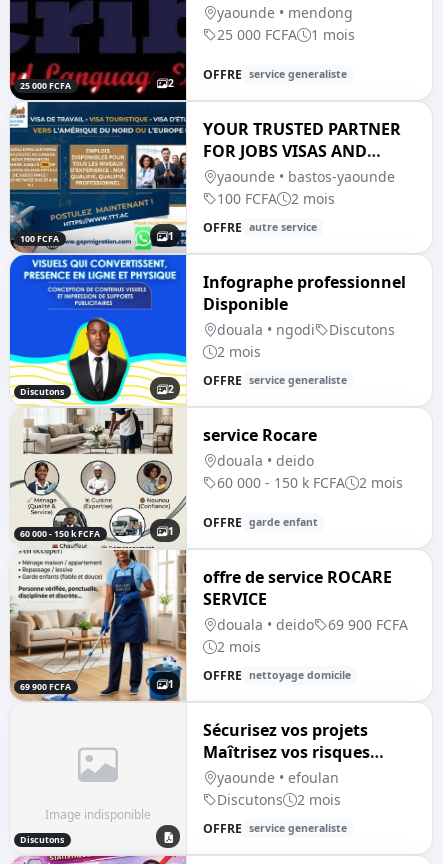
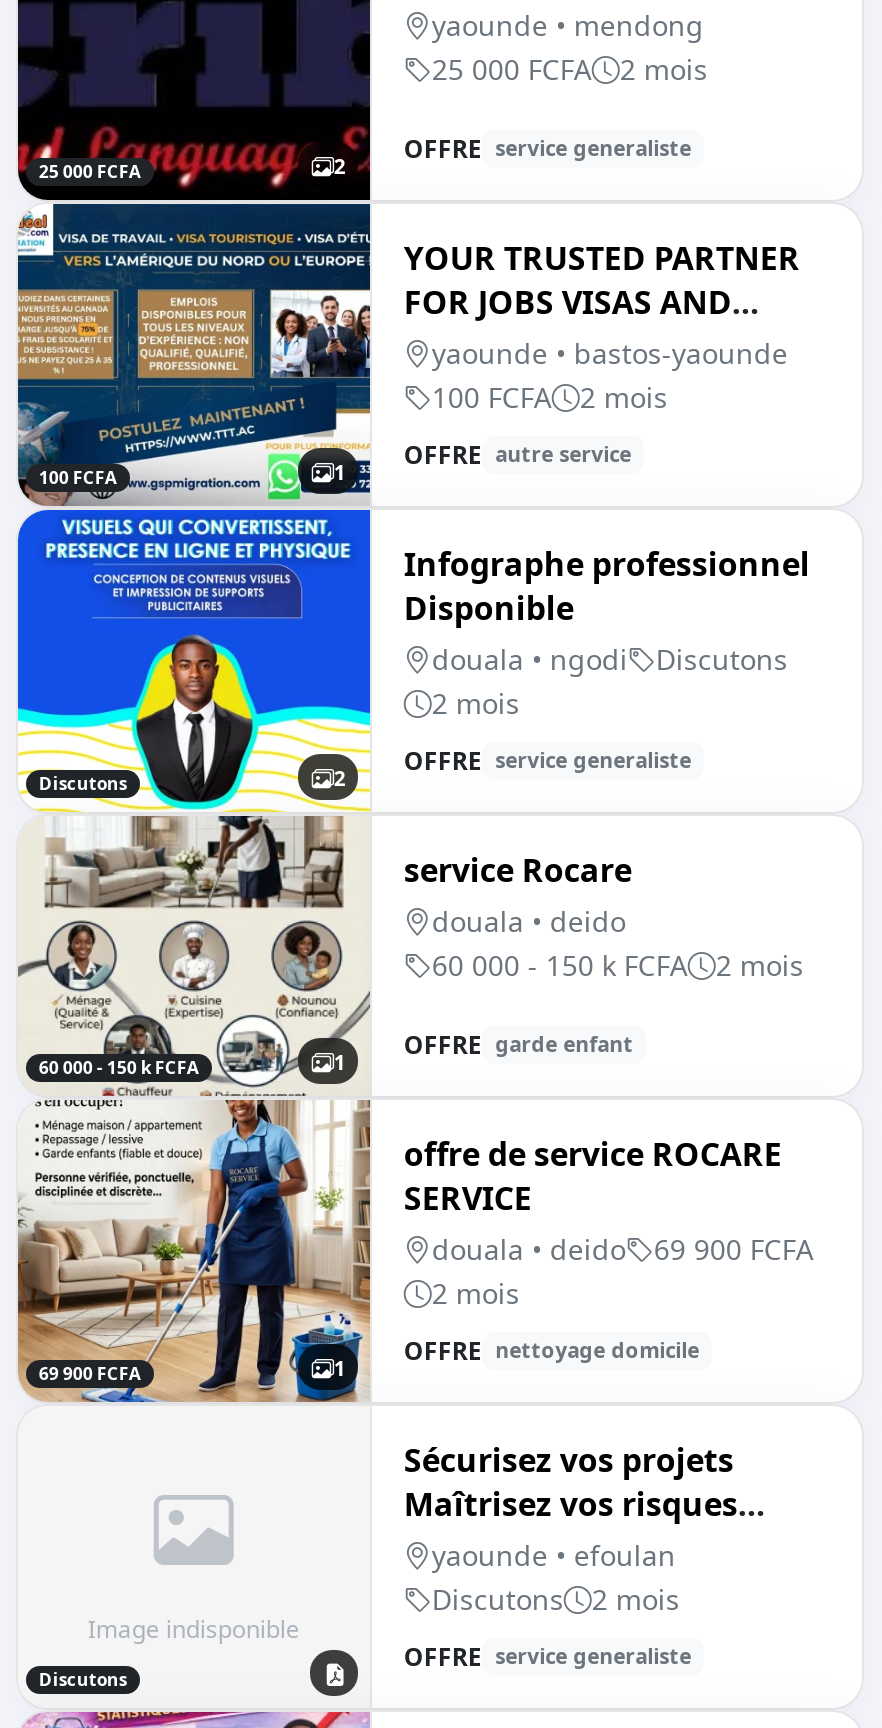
[217,25,355,44] 25 000 FCFA 1 mois -> [432,50,708,88] 25 000 FCFA 2 mois

